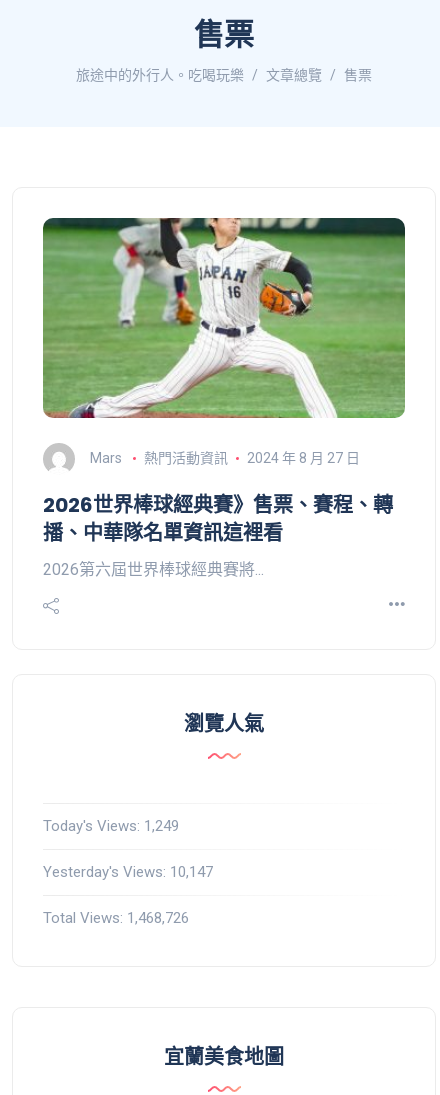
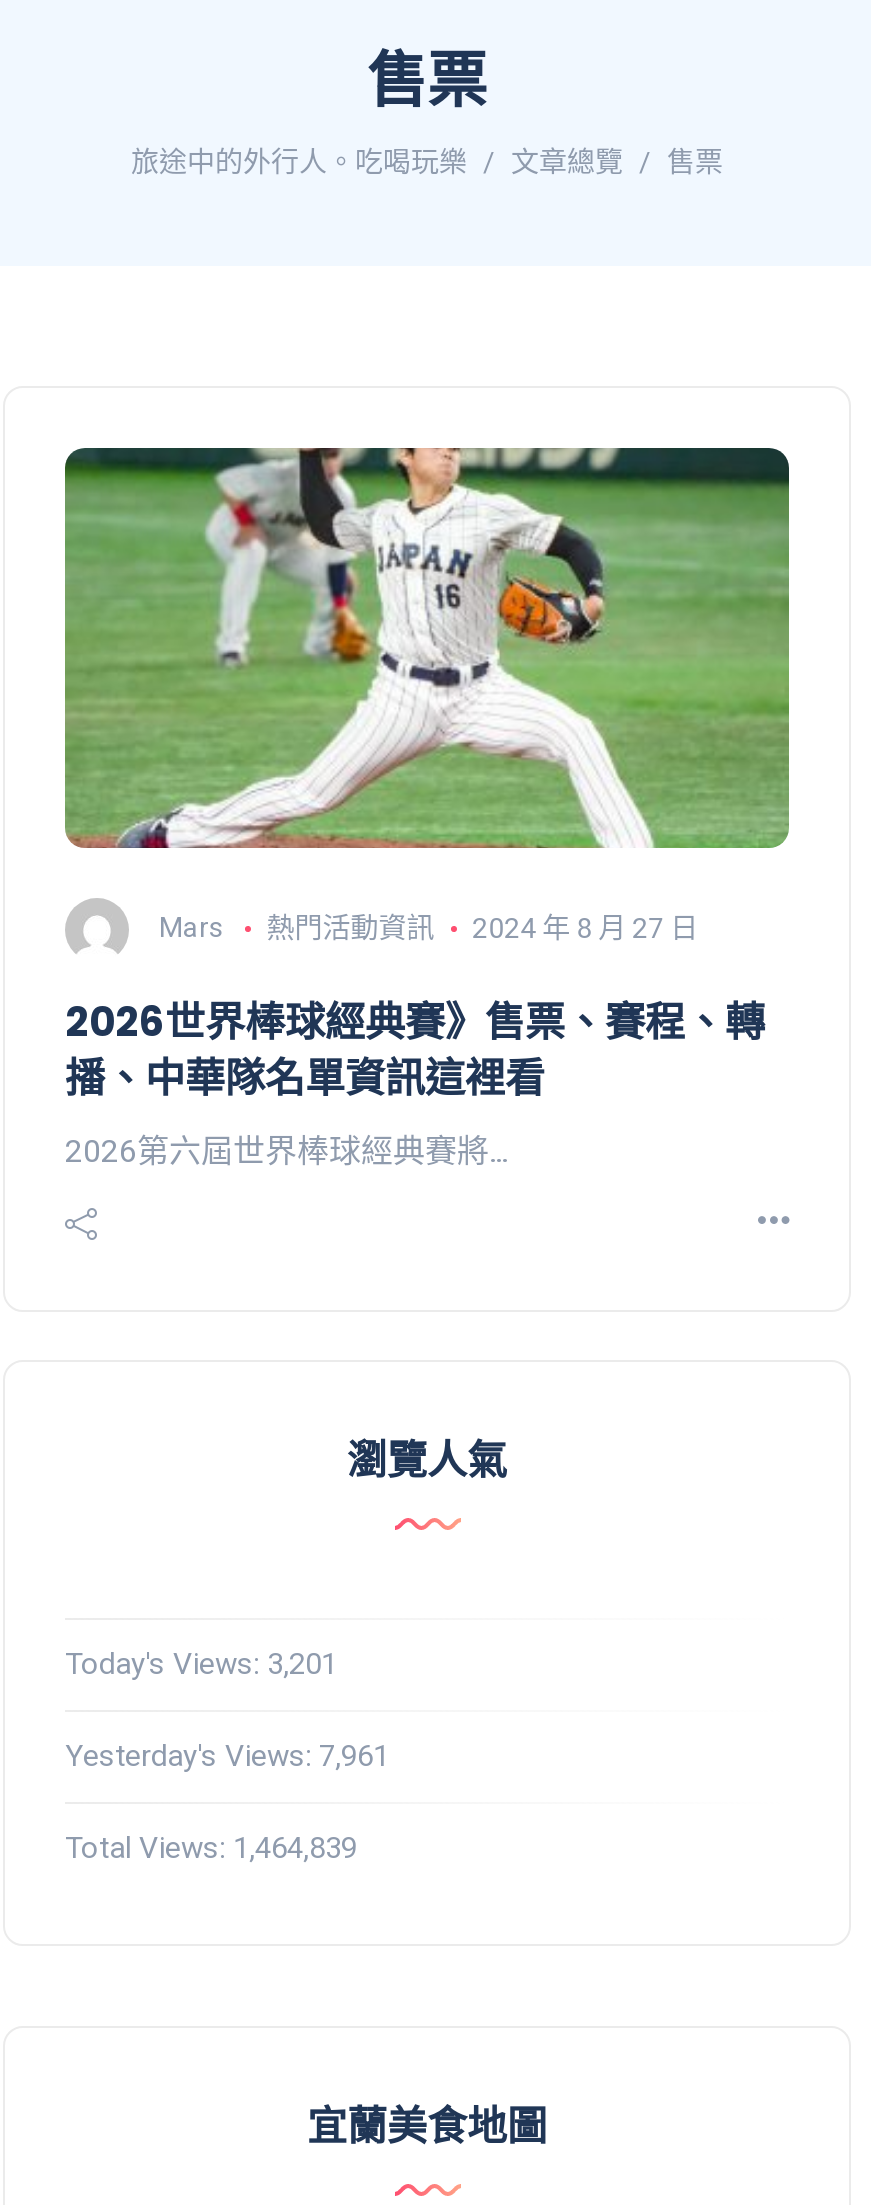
[43,817,179,835] Today's Views: 1,249 -> [65,1646,337,1682] Today's Views: 3,201
[43,863,213,881] Yesterday's Views: 10,147 -> [65,1738,389,1774] Yesterday's Views: 7,961
[43,909,189,927] Total Views: 1,468,726 -> [65,1830,357,1866] Total Views: 1,464,839

